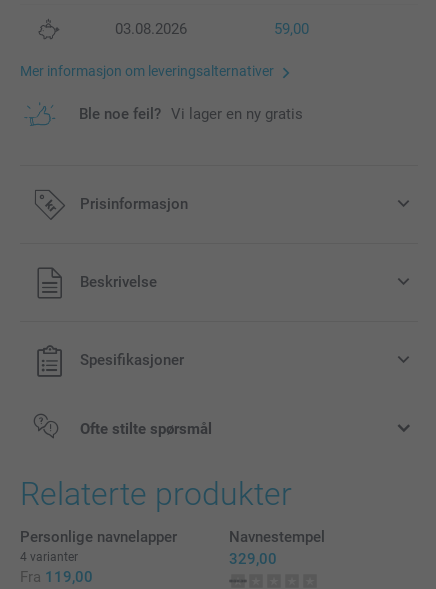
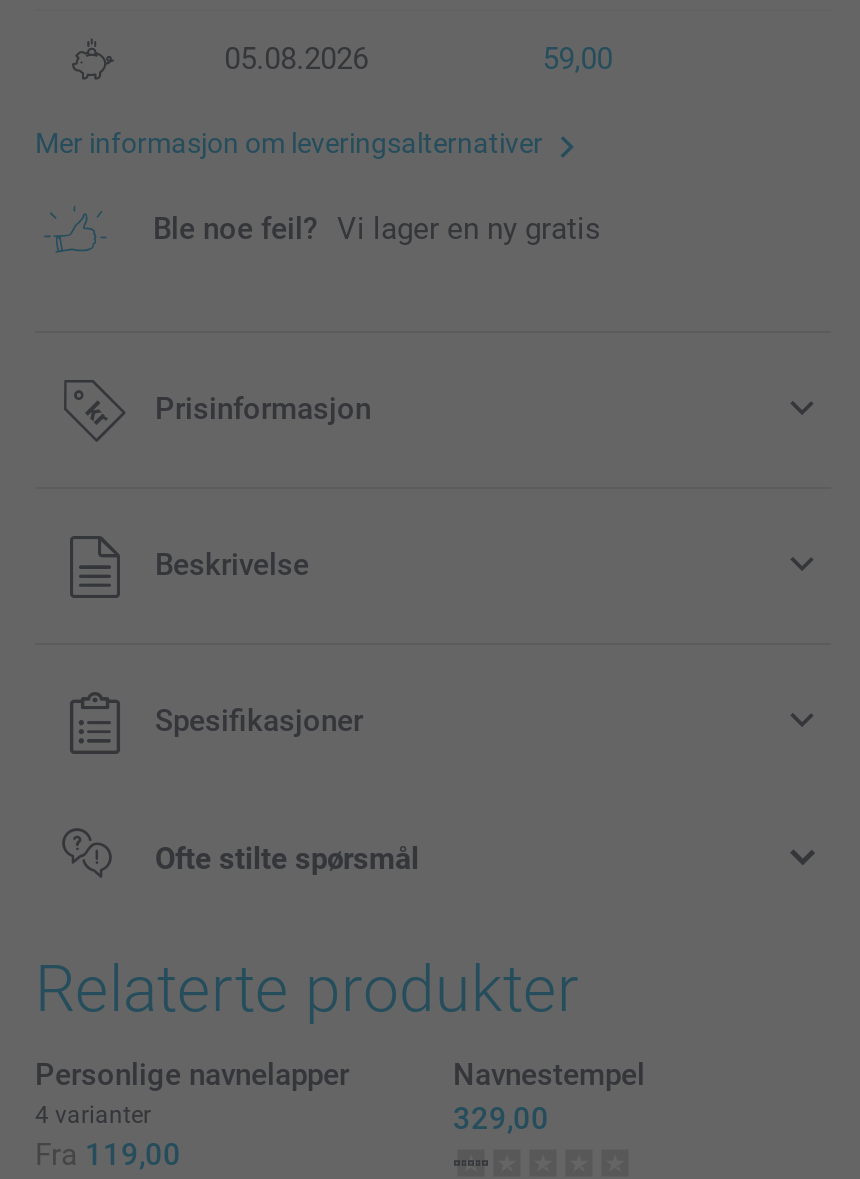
[115,20,187,38] 03.08.2026 -> [224,41,368,77] 05.08.2026

